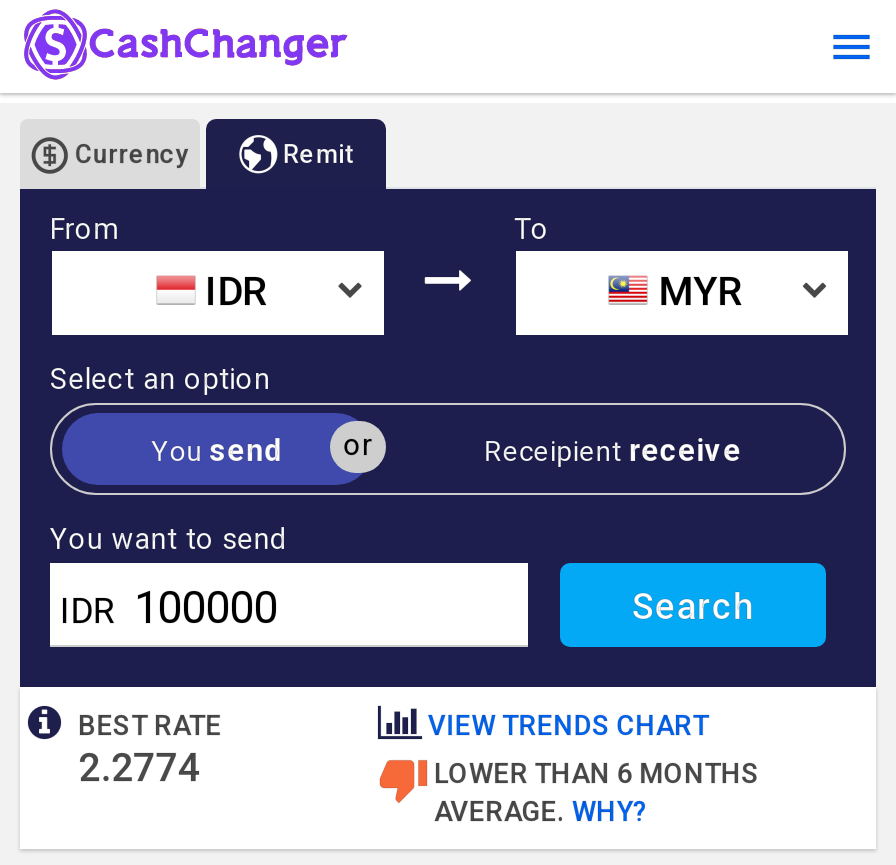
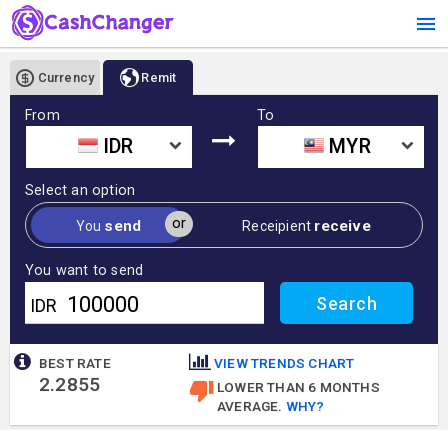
[78,745,200,791] 2.2774 -> [39,373,100,396] 2.2855

